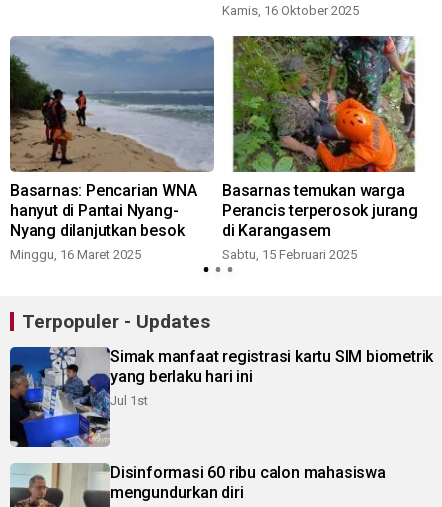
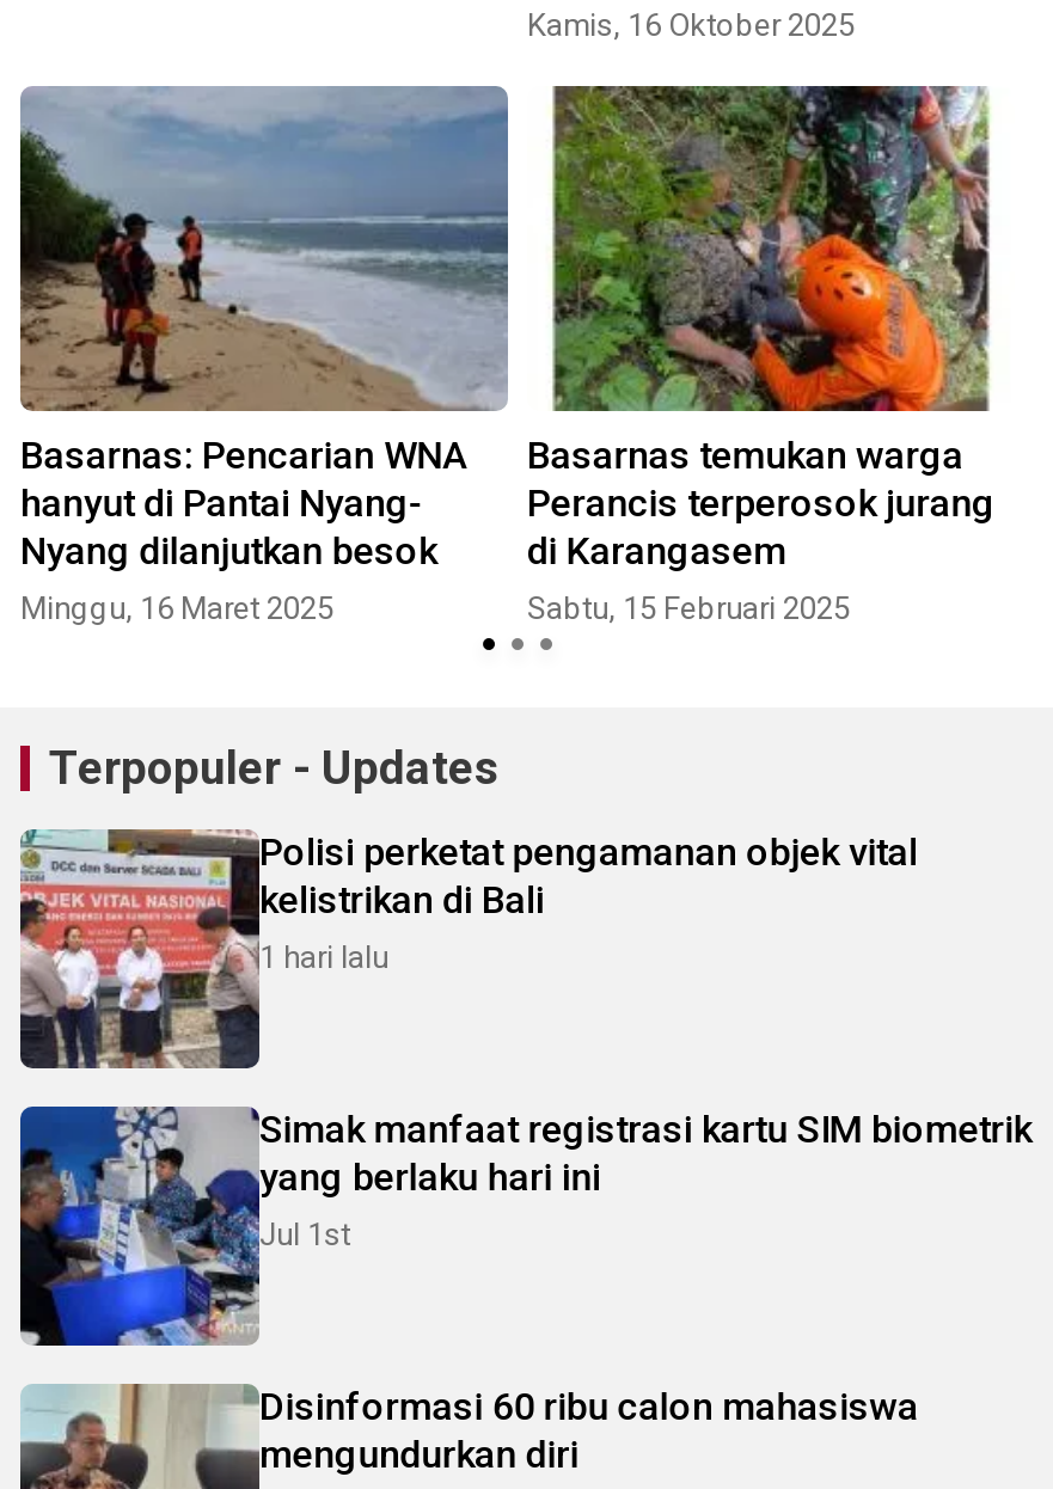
none -> [18,827,918,1071] [image] | Polisi perketat pengamanan objek vital | kelistrikan di Bali | 1 hari lalu

